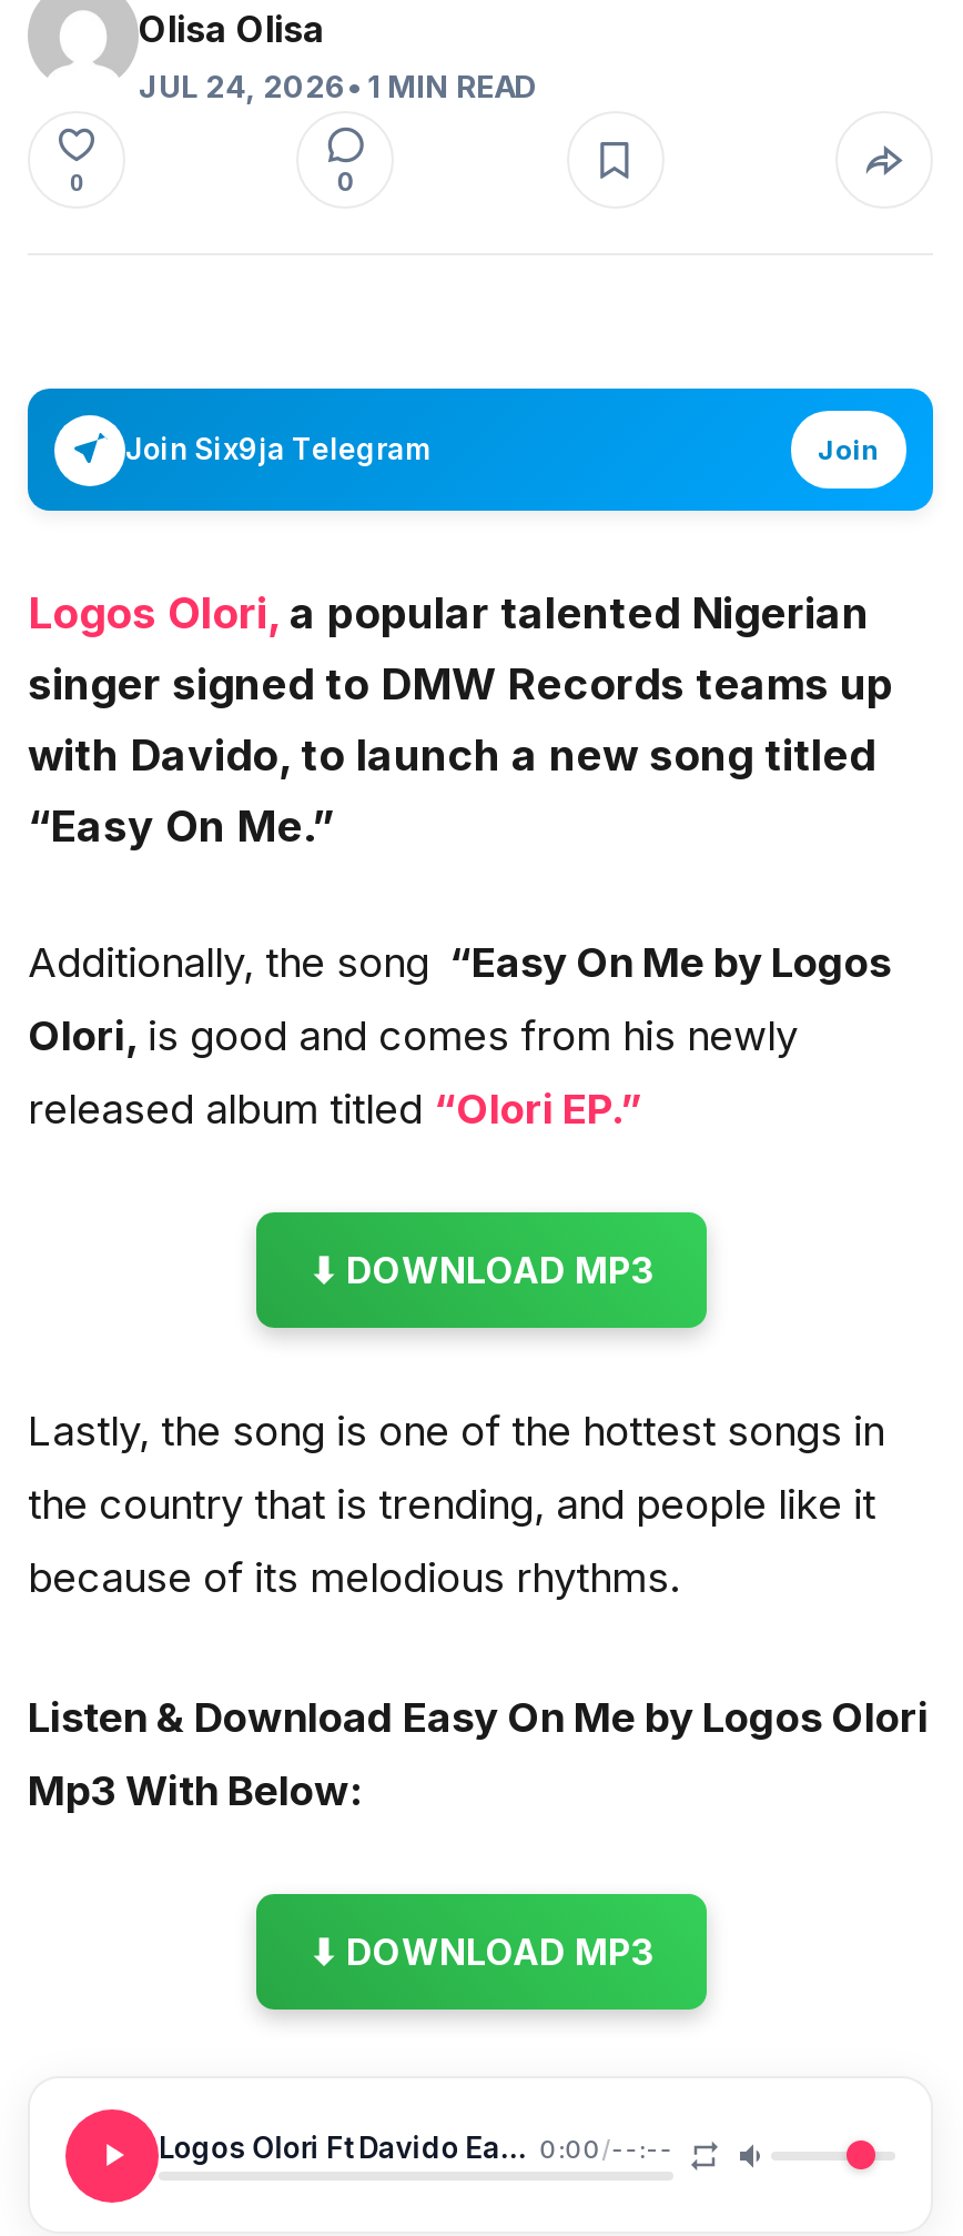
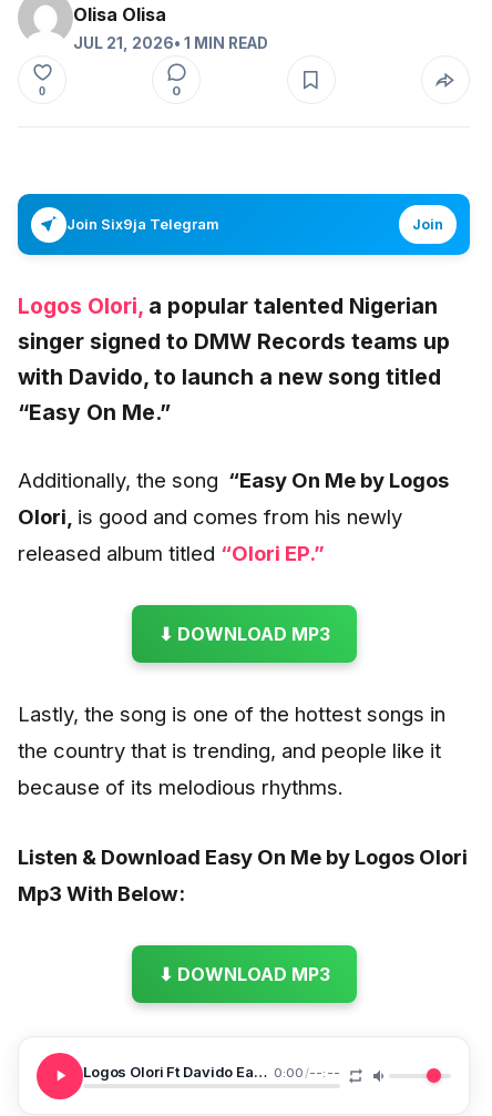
[139,69,536,104] JUL 24, 2026 • 1 MIN READ -> [73,34,268,52] JUL 21, 2026 • 1 MIN READ

